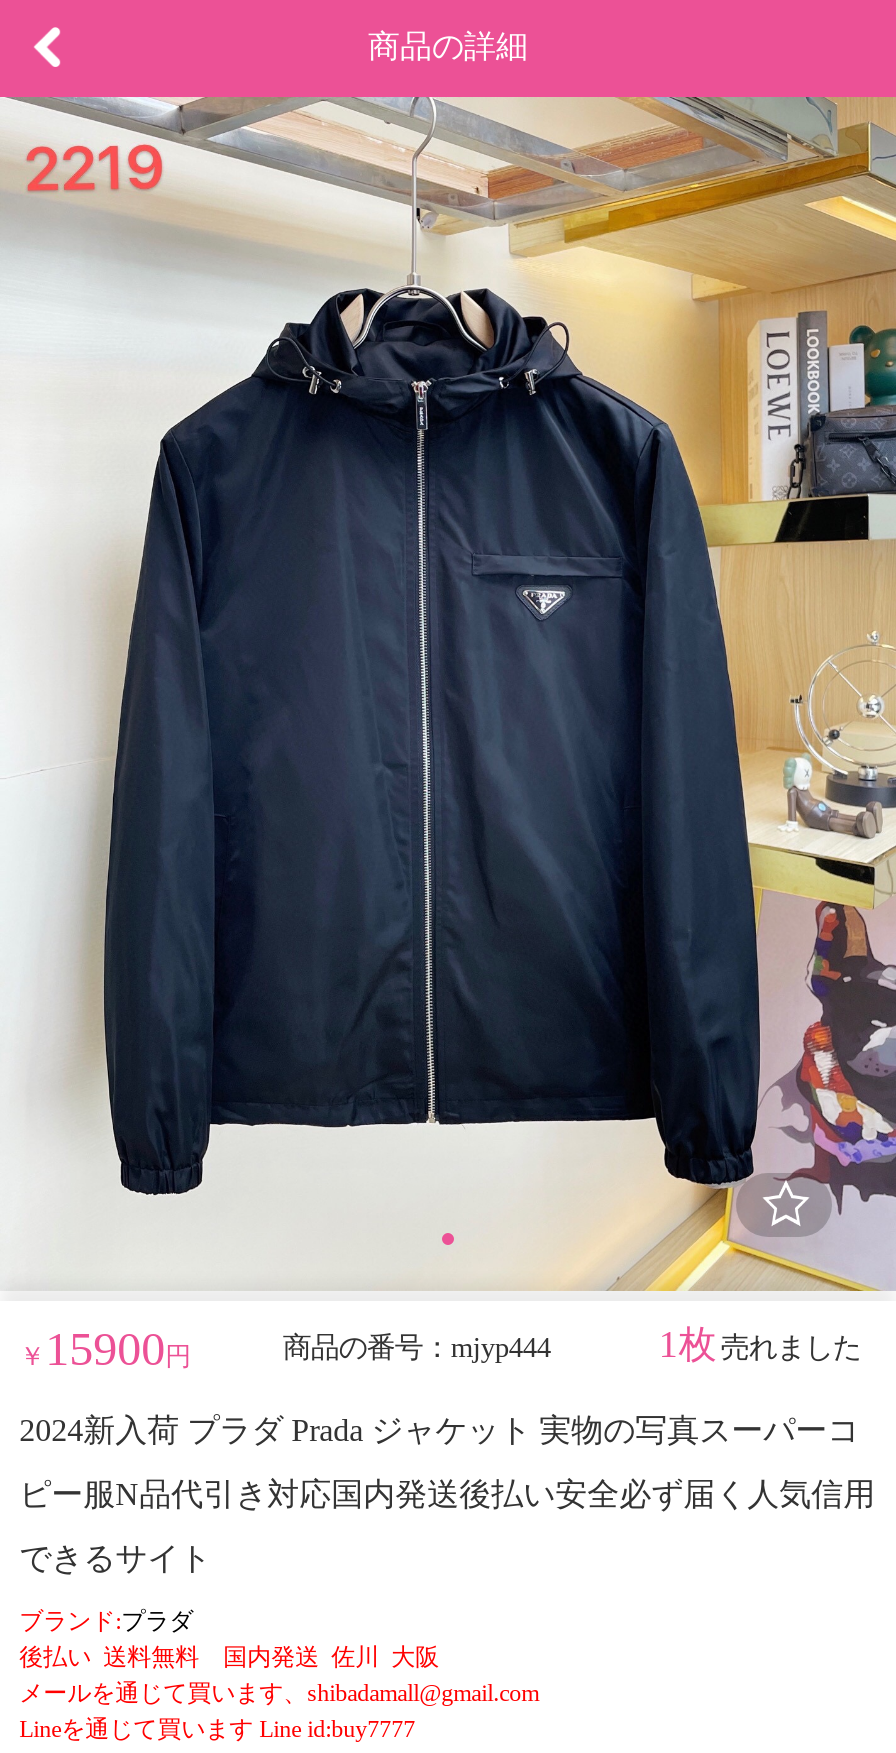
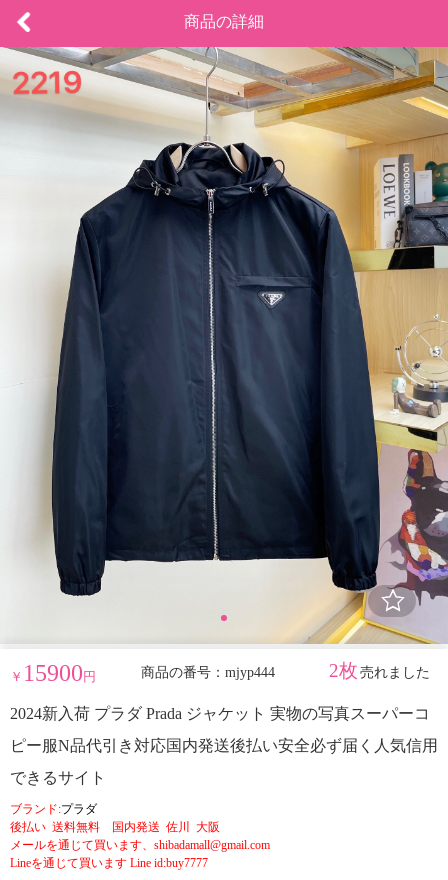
[283,1324,861,1366] 商品の番号：mjyp444 1枚 売れました -> [141,660,430,681] 商品の番号：mjyp444 2枚 売れました

